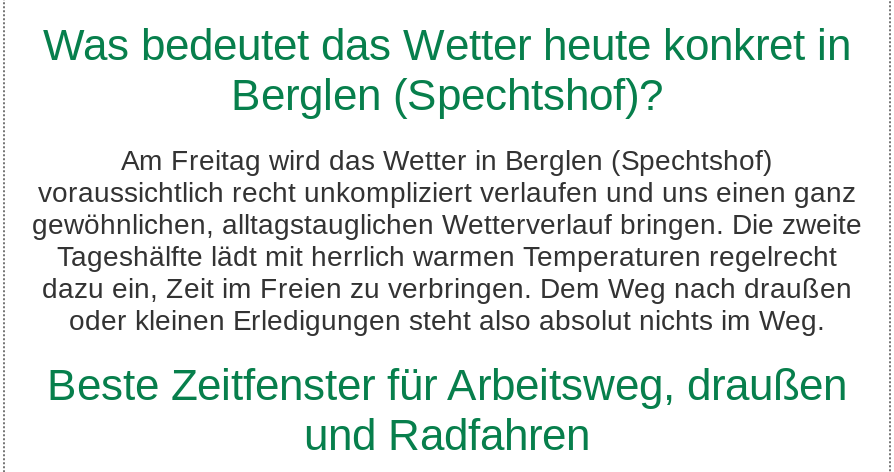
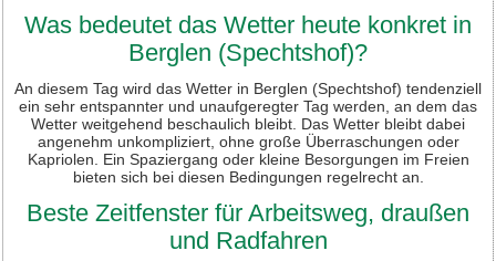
[32,143,862,335] Am Freitag wird das Wetter in Berglen (Spechtshof) | voraussichtlich recht unkompliziert verlaufen und uns einen ganz | gewöhnlichen, alltagstauglichen Wetterverlauf bringen. Die zweite | Tageshälfte lädt mit herrlich warmen Temperaturen regelrecht | dazu ein, Zeit im Freien zu verbringen. Dem Weg nach draußen | oder kleinen Erledigungen steht also absolut nichts im Weg. -> [14,79,482,185] An diesem Tag wird das Wetter in Berglen (Spechtshof) tendenziell | ein sehr entspannter und unaufgeregter Tag werden, an dem das | Wetter weitgehend beschaulich bleibt. Das Wetter bleibt dabei | angenehm unkompliziert, ohne große Überraschungen oder | Kapriolen. Ein Spaziergang oder kleine Besorgungen im Freien | bieten sich bei diesen Bedingungen regelrecht an.

